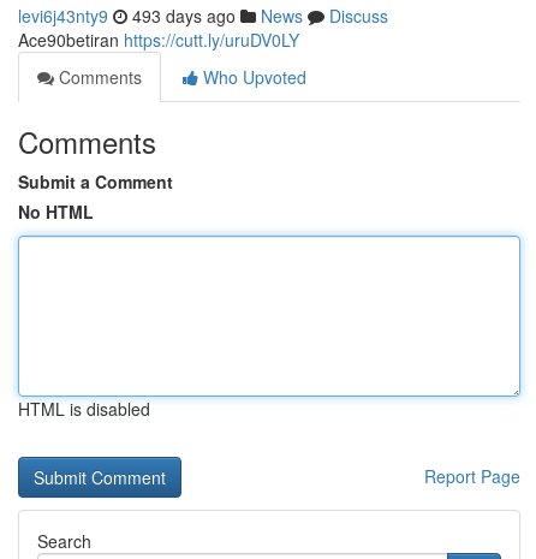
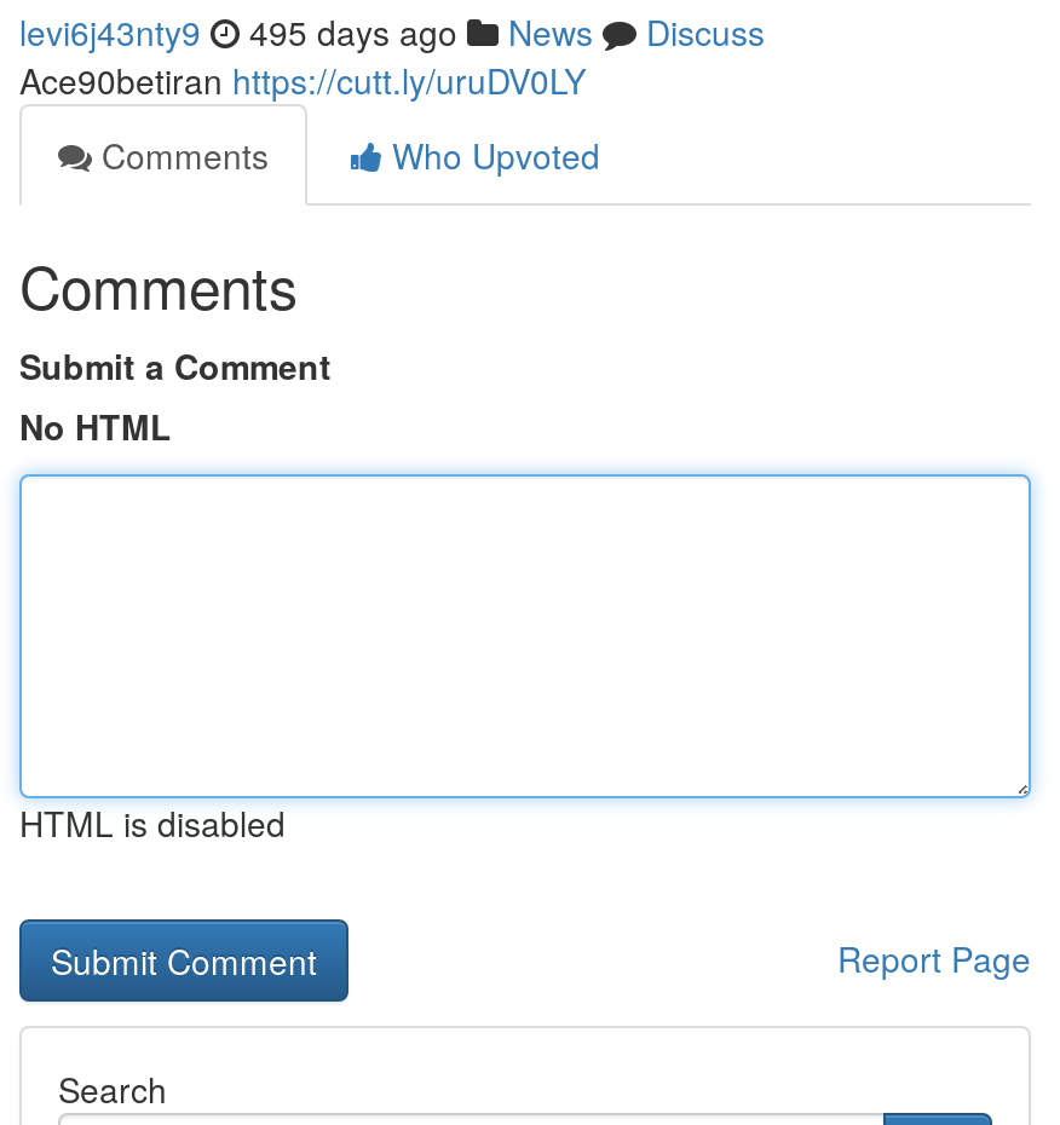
[18,4,388,28] levi6j43nty9 493 days ago News Discuss -> [19,7,765,56] levi6j43nty9 495 days ago News Discuss

